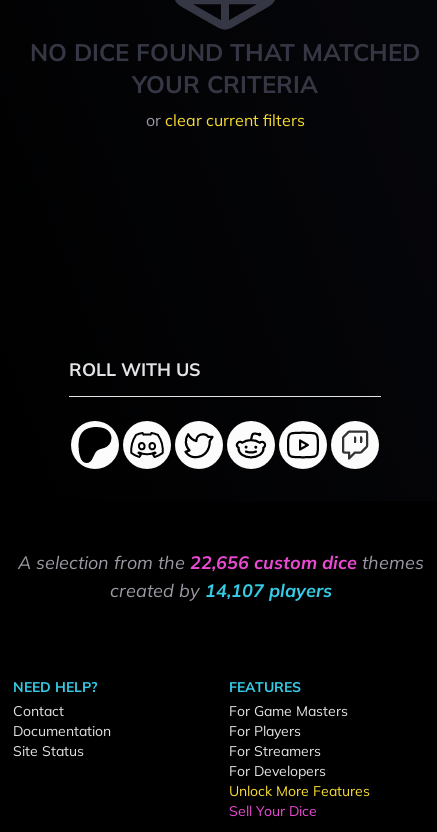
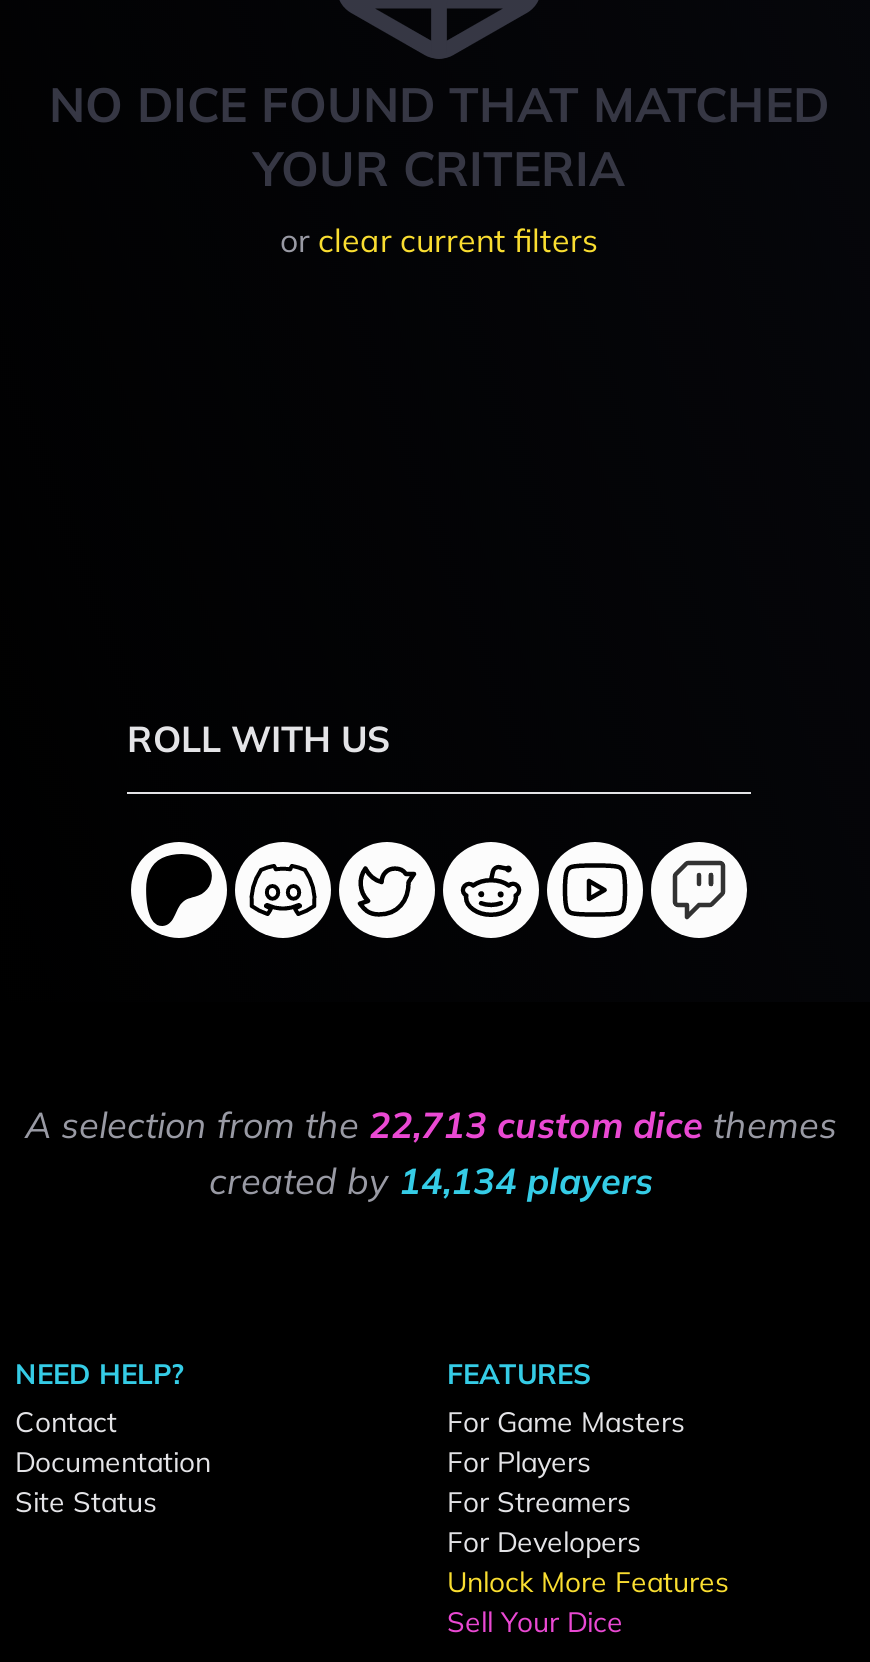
[18,551,424,574] A selection from the 22,656 custom dice themes -> [25,1102,837,1148] A selection from the 22,713 custom dice themes
[110,579,332,602] created by 14,107 players -> [209,1158,653,1204] created by 14,134 players

